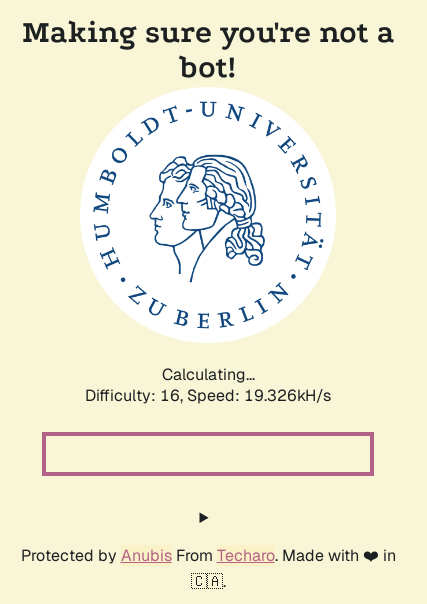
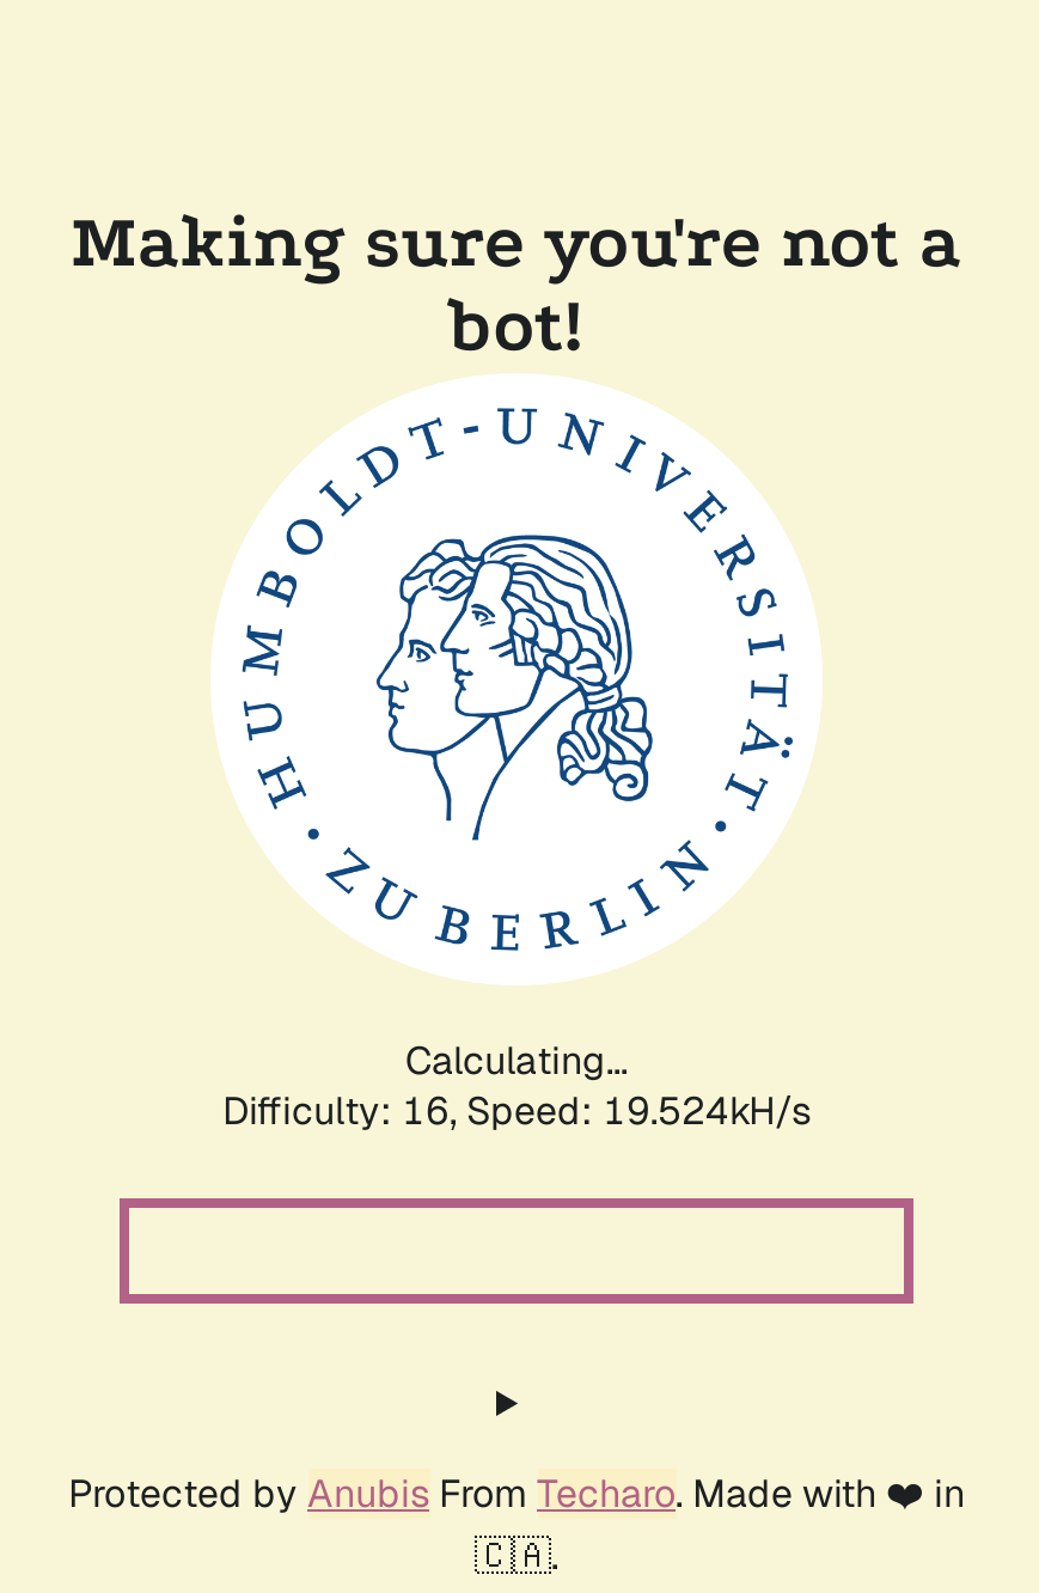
[85,385,331,406] Difficulty: 16, Speed: 19.326kH/s -> [222,1086,811,1136] Difficulty: 16, Speed: 19.524kH/s

